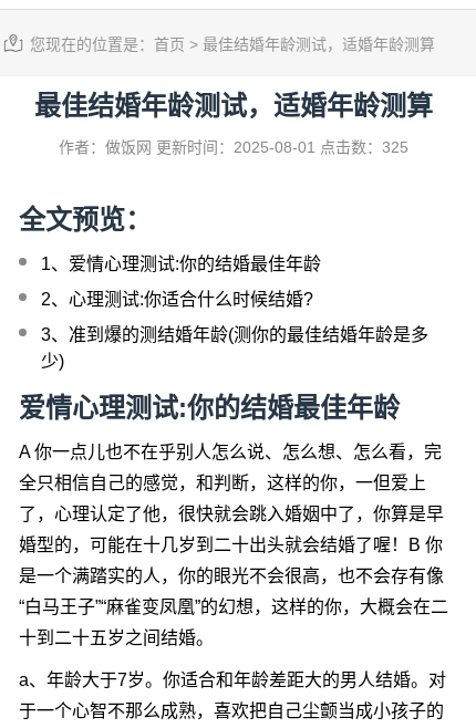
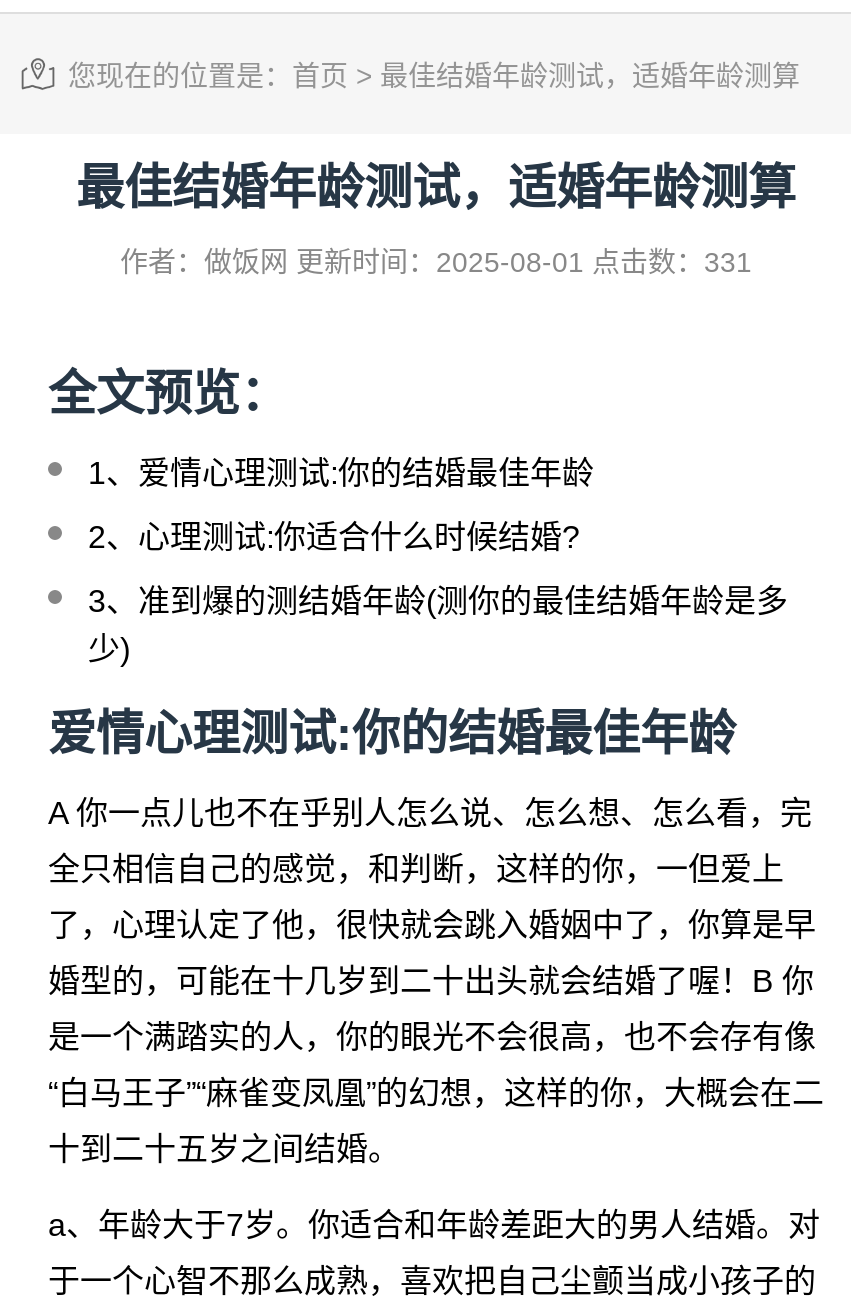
[59,138,408,156] 作者：做饭网更新时间：2025-08-01 点击数：325 -> [120,246,752,278] 作者：做饭网更新时间：2025-08-01 点击数：331

